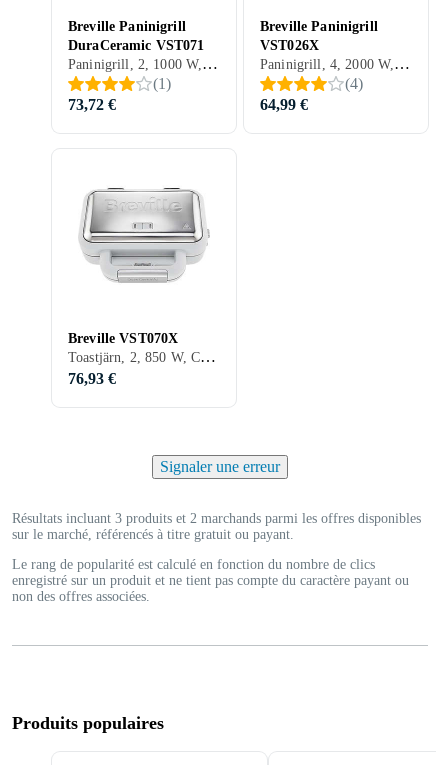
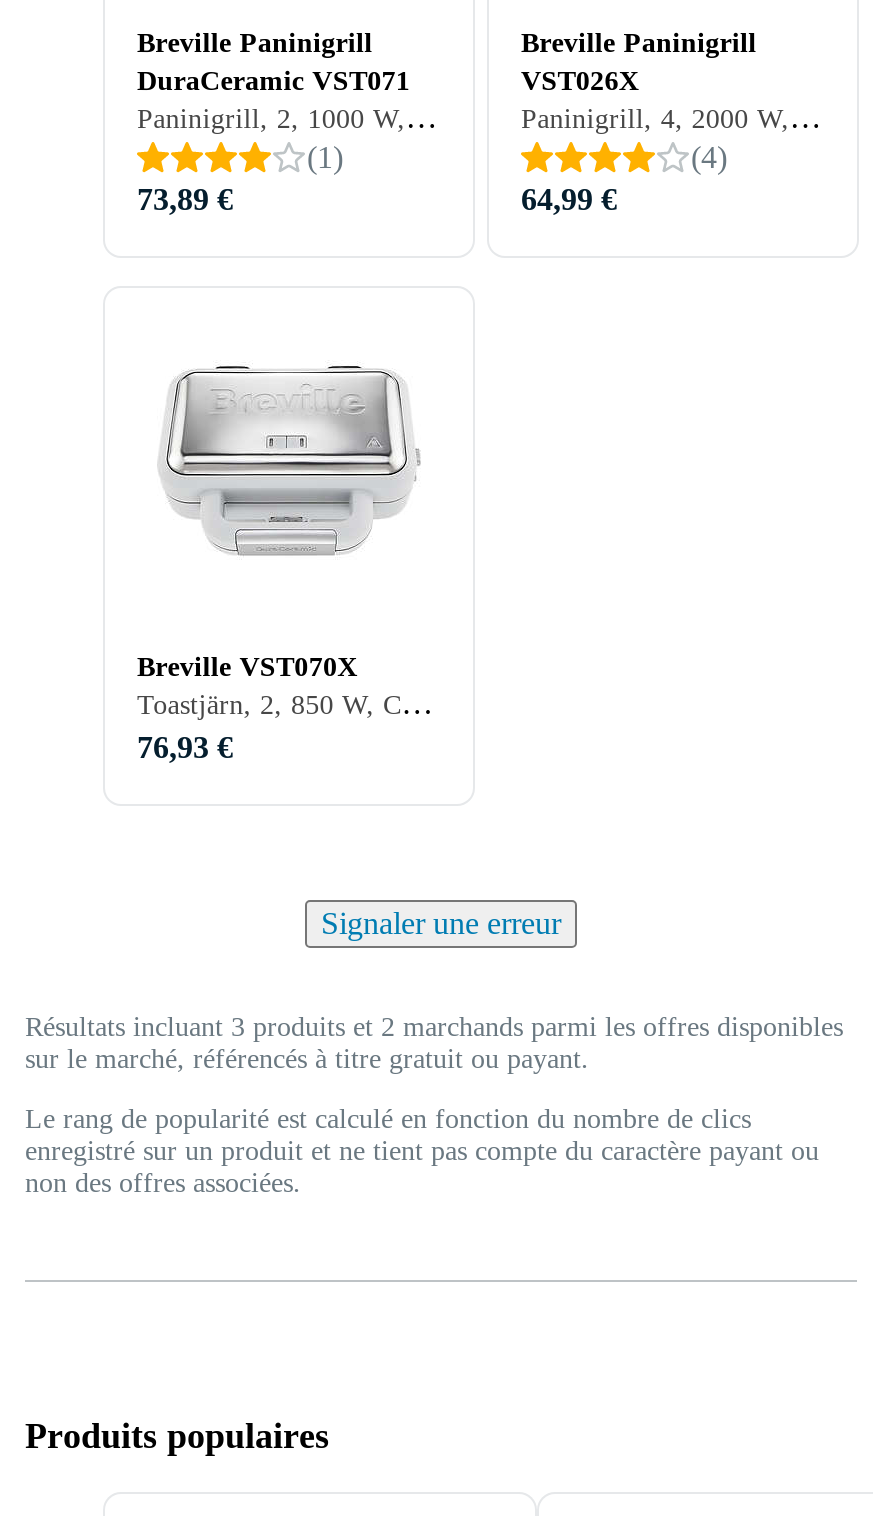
[68,96,116,113] 73,72 € -> [137,182,233,216] 73,89 €

